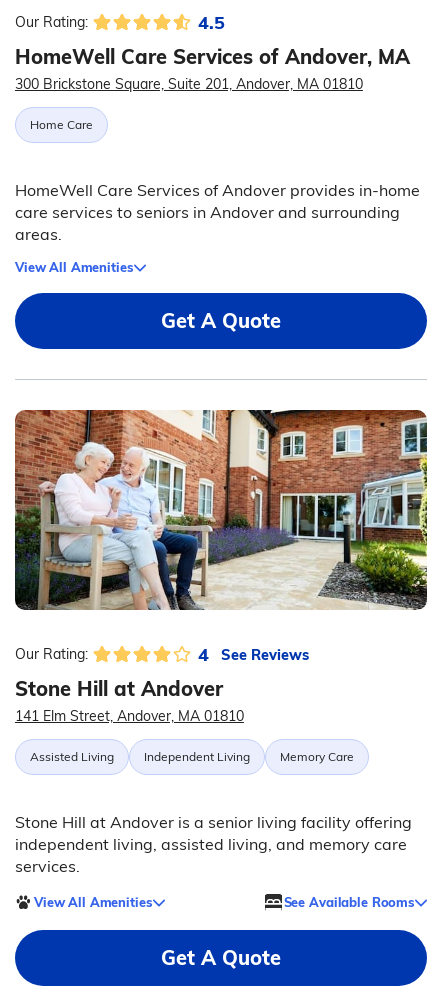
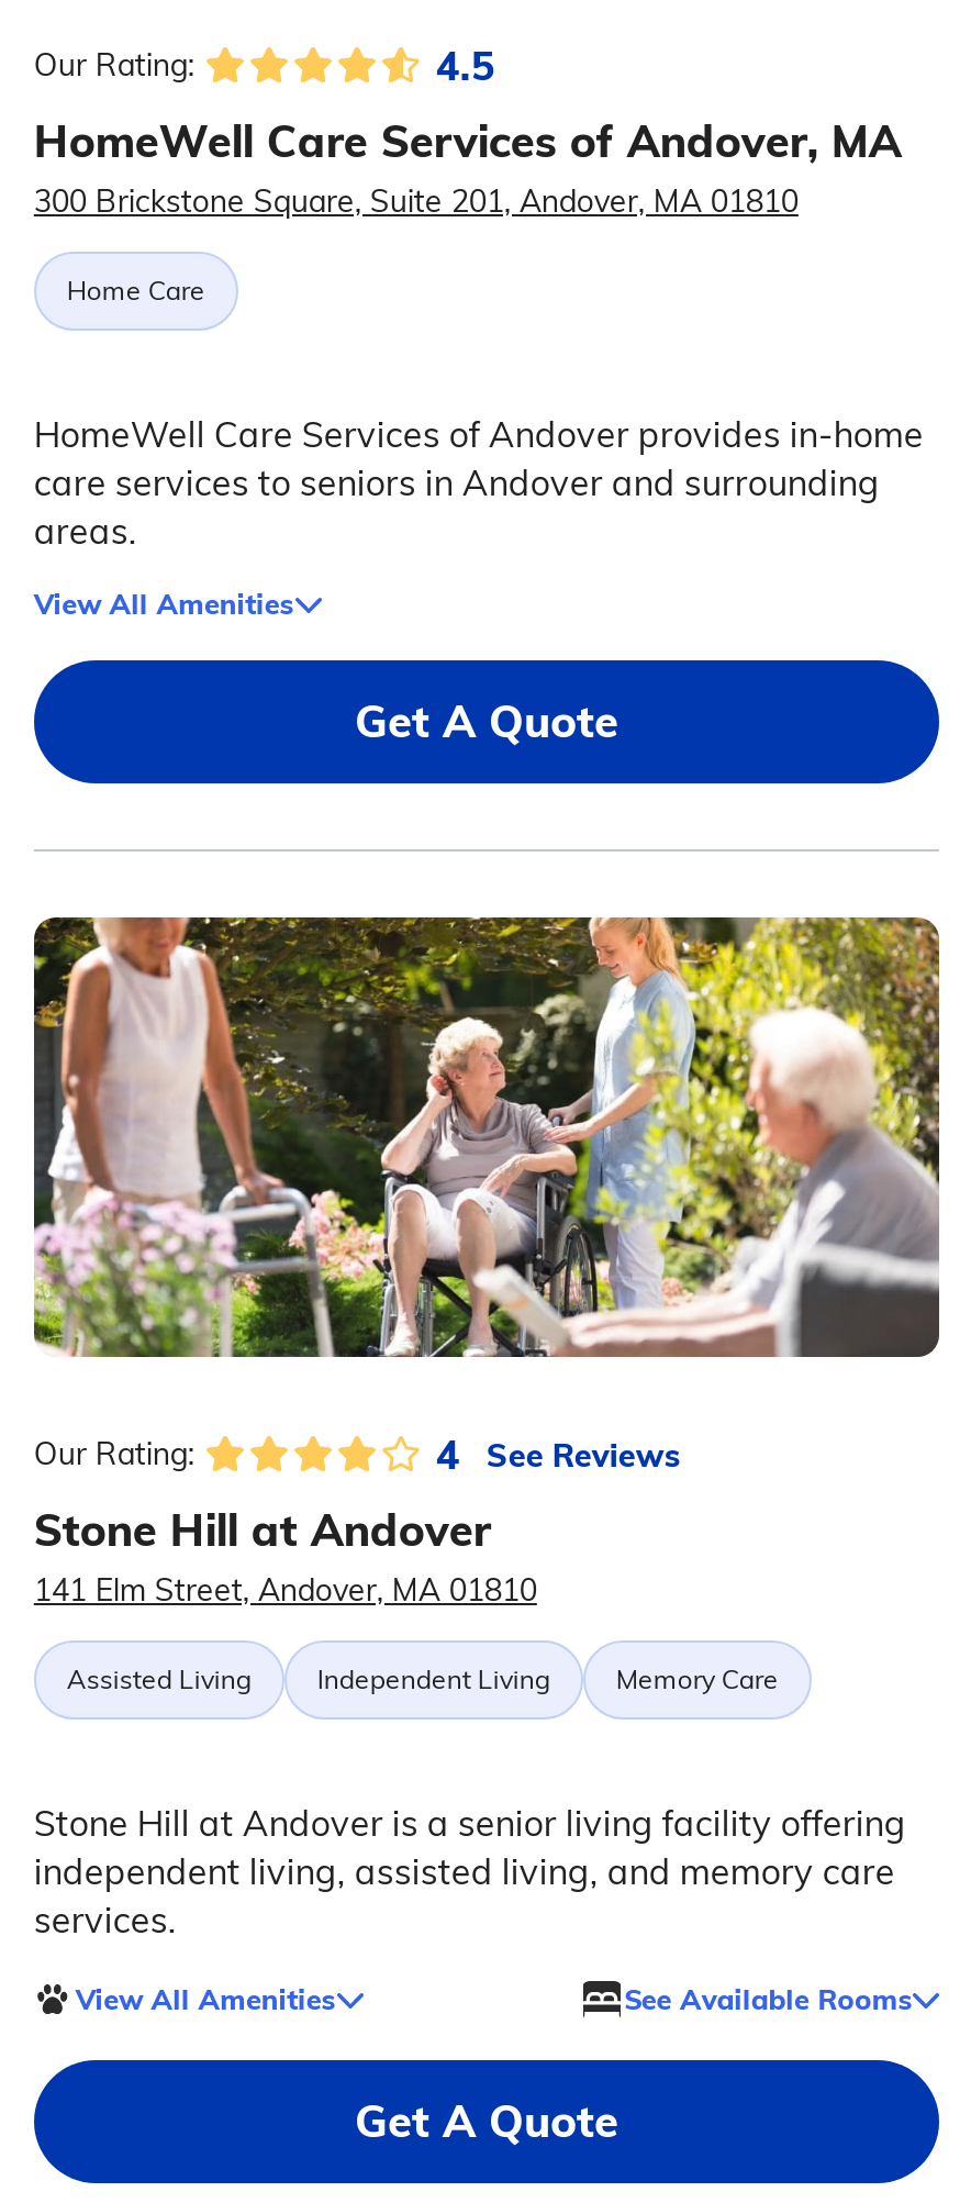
[14,409,428,611] [image] -> [32,915,941,1359] [image]

